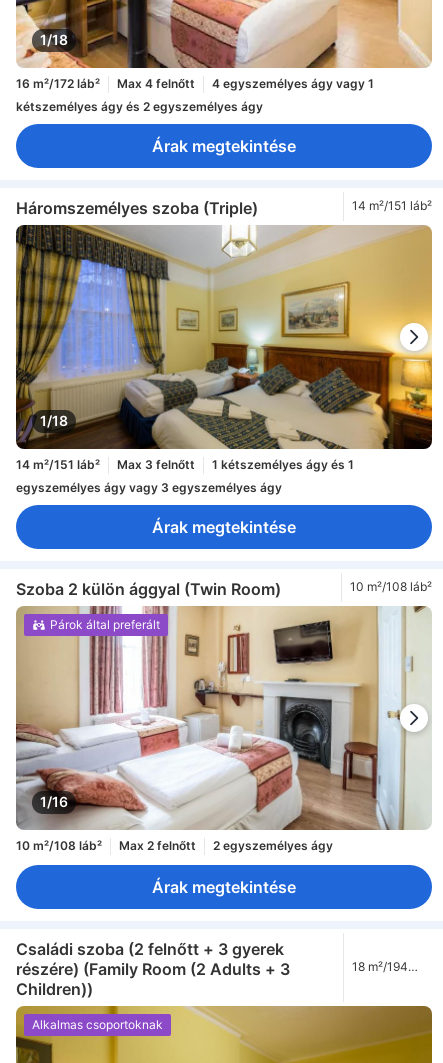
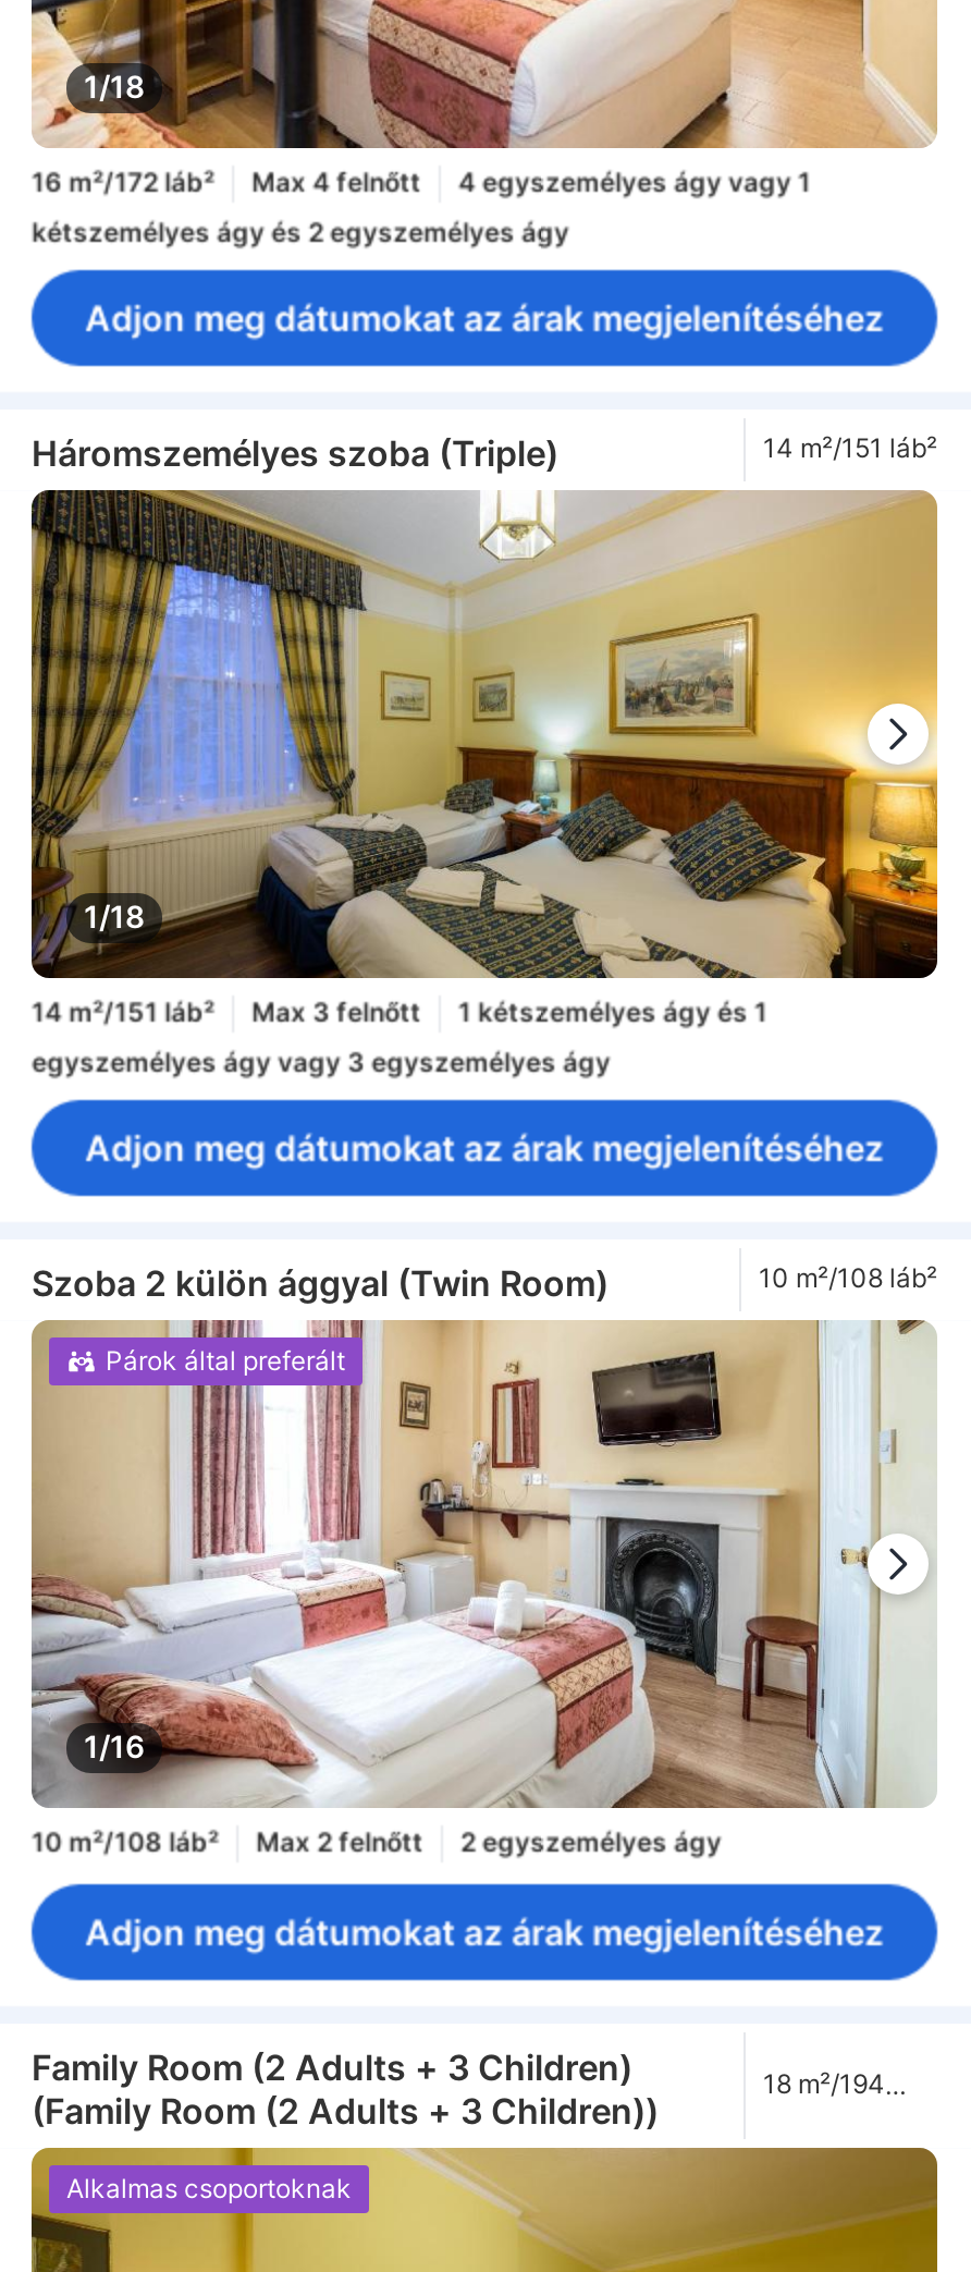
[152,136,296,156] Árak megtekintése -> [85,296,884,339] Adjon meg dátumokat az árak megjelenítéséhez
[152,517,296,537] Árak megtekintése -> [85,1126,884,1169] Adjon meg dátumokat az árak megjelenítéséhez
[152,877,296,897] Árak megtekintése -> [85,1910,884,1954] Adjon meg dátumokat az árak megjelenítéséhez
[16,939,290,999] Családi szoba (2 felnőtt + 3 gyerek | részére) (Family Room (2 Adults + 3 | Children)) -> [32,2047,659,2134] Family Room (2 Adults + 3 Children) | (Family Room (2 Adults + 3 Children))

